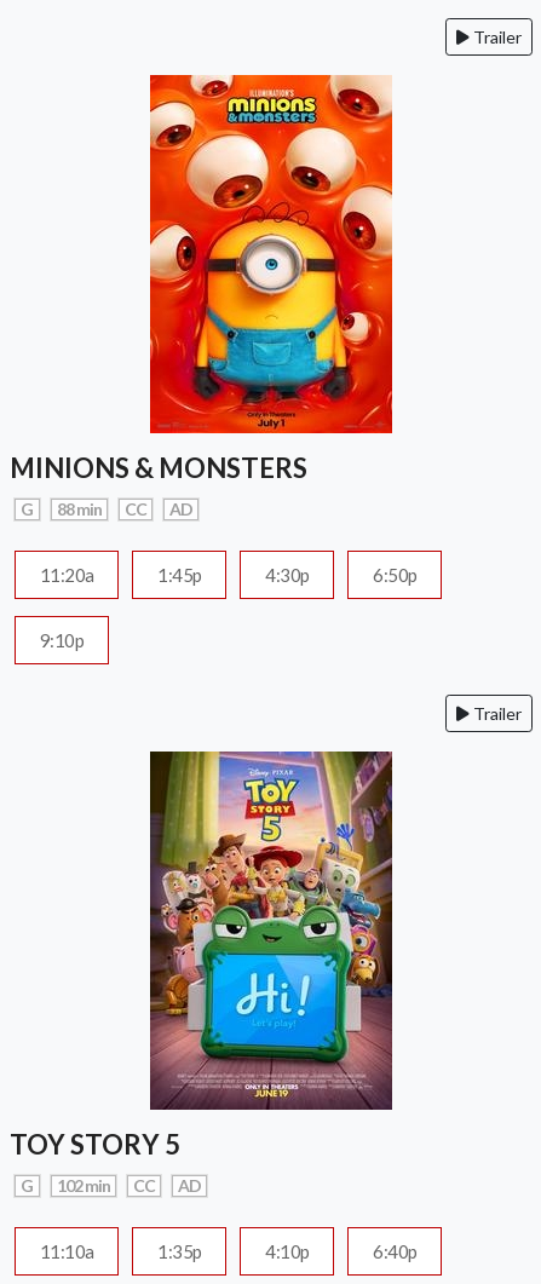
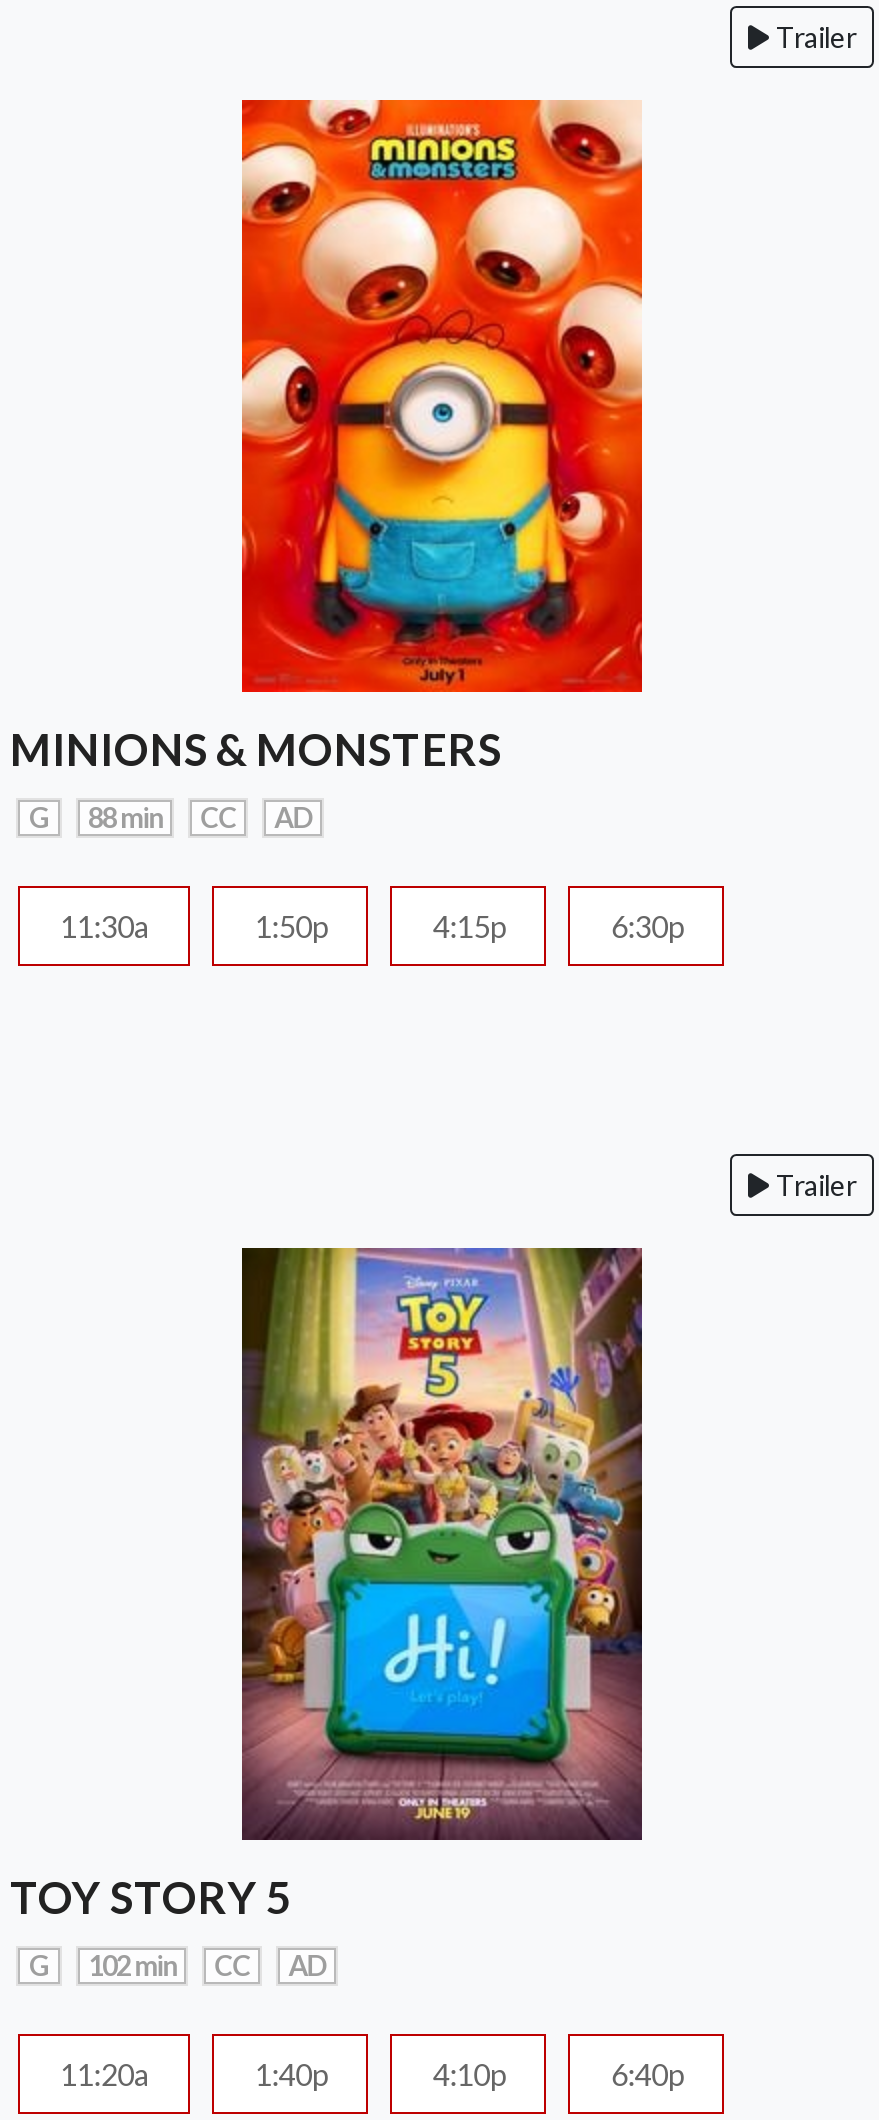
[40,564,417,651] 11:20a | 1:45p | 4:30p | 6:50p | 9:10p -> [60,908,683,944] 11:30a | 1:50p | 4:15p | 6:30p
[40,1240,201,1262] 11:10a | 1:35p -> [60,2056,327,2092] 11:20a | 1:40p

